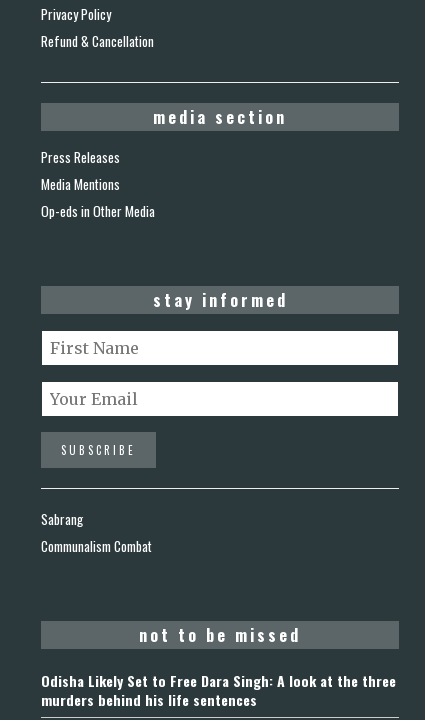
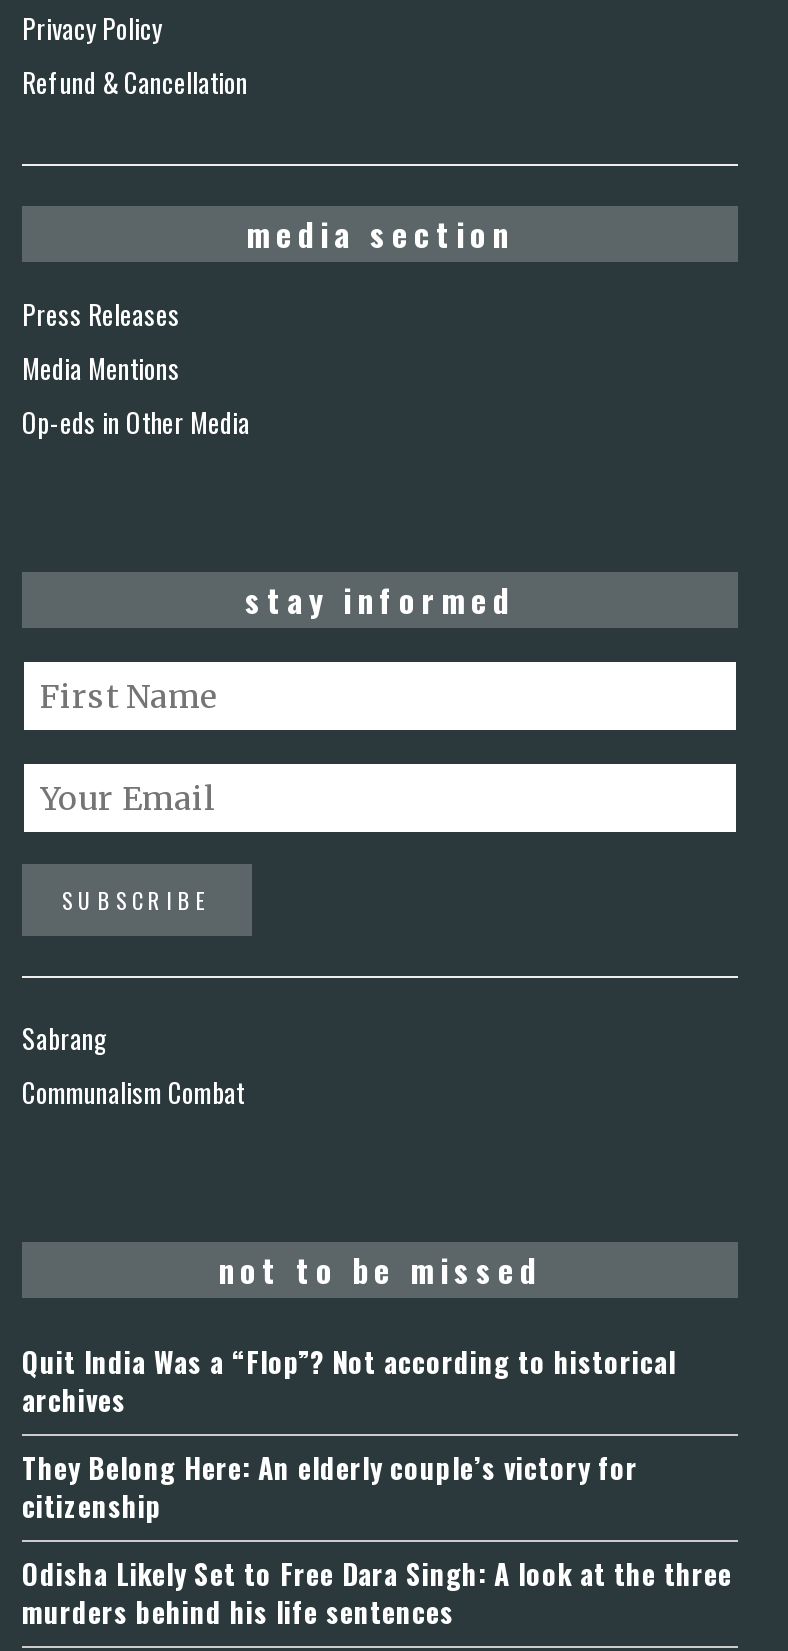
none -> [22,1341,676,1527] Quit India Was a “Flop”? Not according to historical | archives | They Belong Here: An elderly couple’s victory for | citizenship

